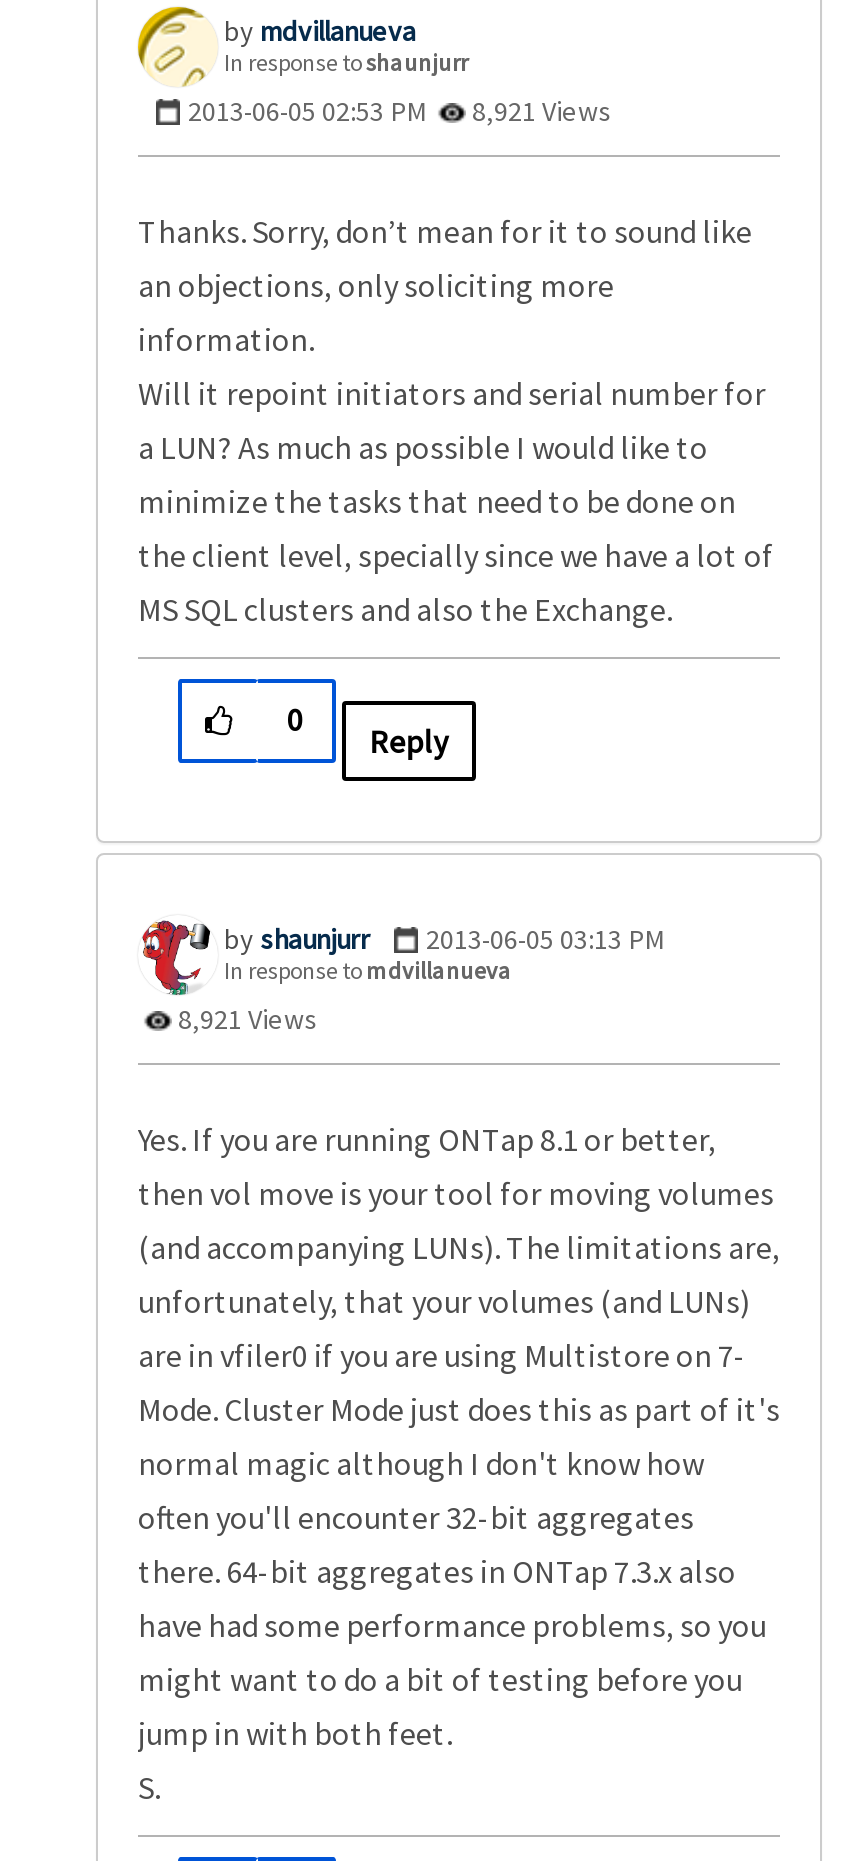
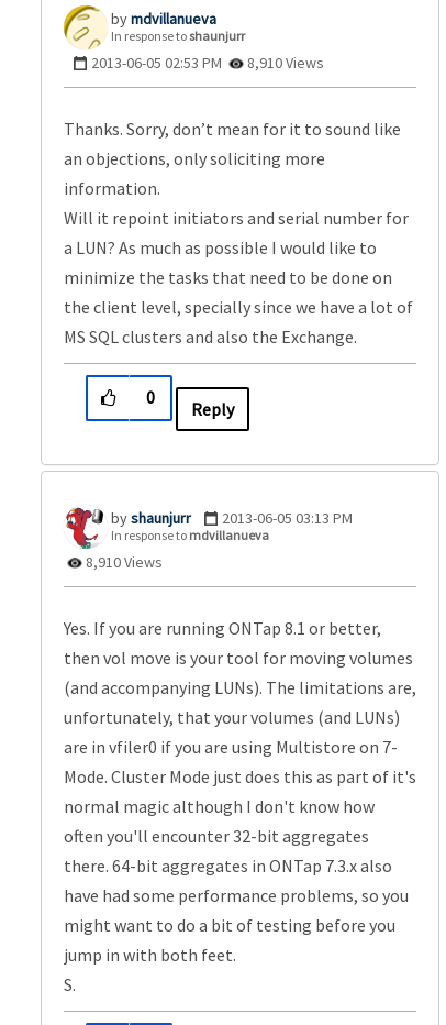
[188,93,612,129] 2013-06-05 02:53 PM 8,921 Views -> [91,53,324,73] 2013-06-05 02:53 PM 8,910 Views
[172,1001,318,1037] 8,921 Views -> [82,552,163,572] 8,910 Views

